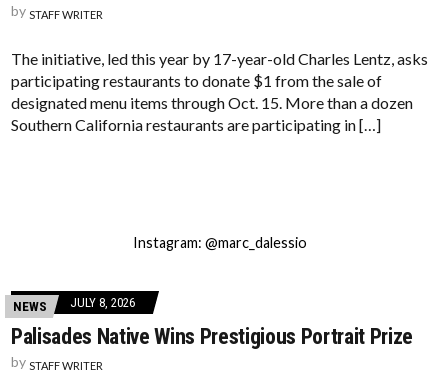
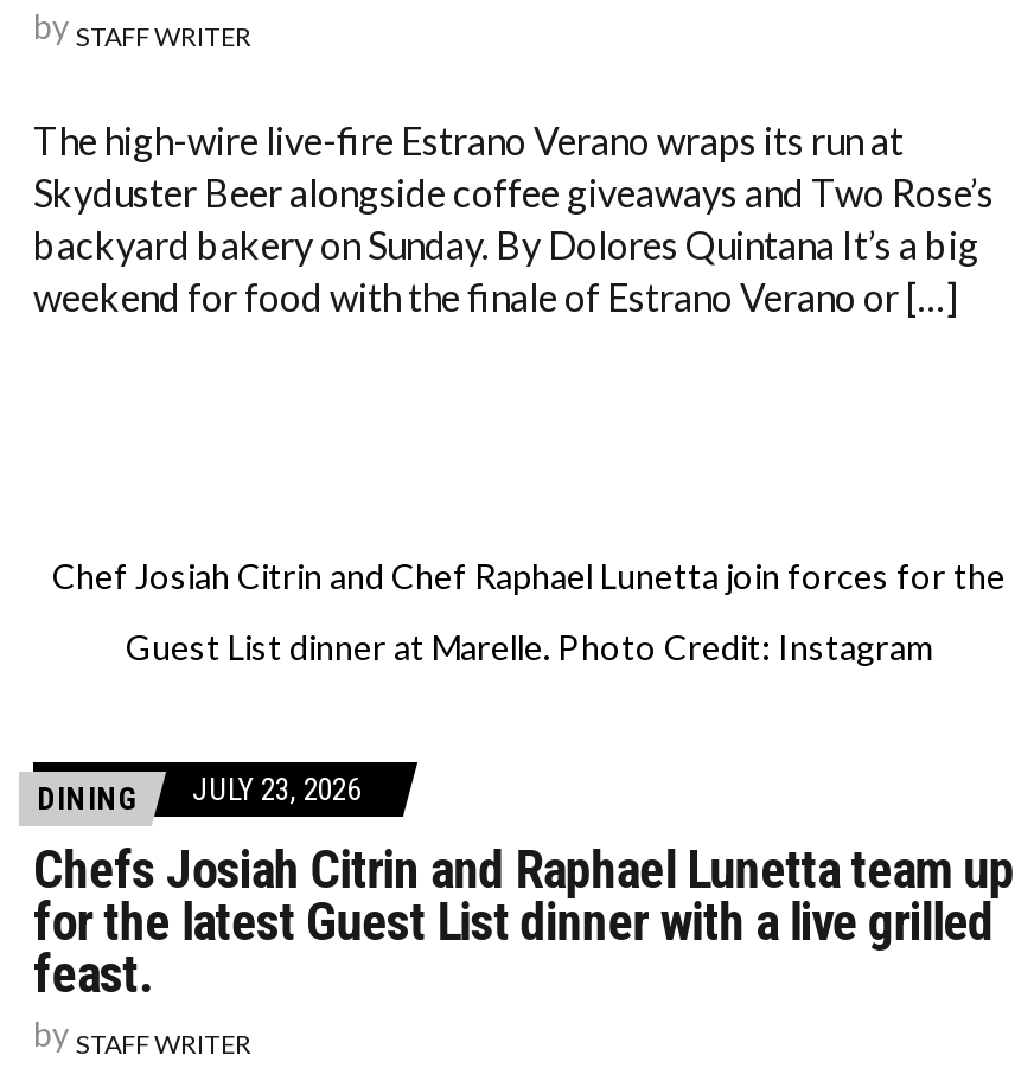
[11,49,428,134] The initiative, led this year by 17-year-old Charles Lentz, asks | participating restaurants to donate $1 from the sale of | designated menu items through Oct. 15. More than a dozen | Southern California restaurants are participating in […] -> [33,117,994,319] The high-wire live-fire Estrano Verano wraps its run at | Skyduster Beer alongside coffee giveaways and Two Rose’s | backyard bakery on Sunday. By Dolores Quintana It’s a big | weekend for food with the finale of Estrano Verano or […]
[133,234,307,251] Instagram: @marc_dalessio -> [52,556,1006,667] Chef Josiah Citrin and Chef Raphael Lunetta join forces for the | Guest List dinner at Marelle. Photo Credit: Instagram
[11,295,413,349] NEWS | JULY 8, 2026 | Palisades Native Wins Prestigious Portrait Prize -> [33,771,1014,1004] DINING | JULY 23, 2026 | Chefs Josiah Citrin and Raphael Lunetta team up | for the latest Guest List dinner with a live grilled | feast.

